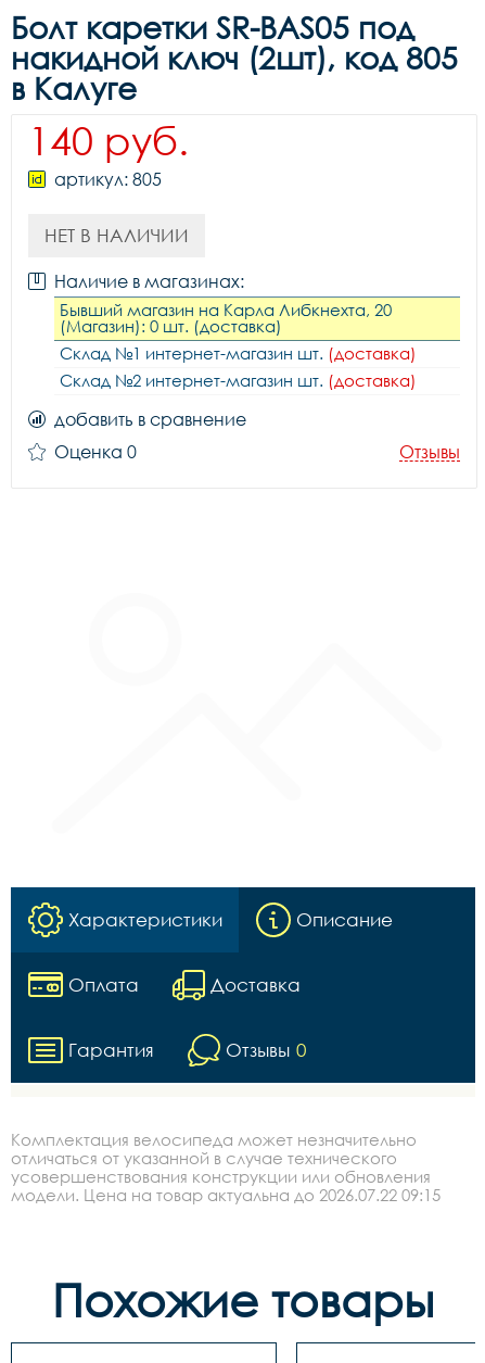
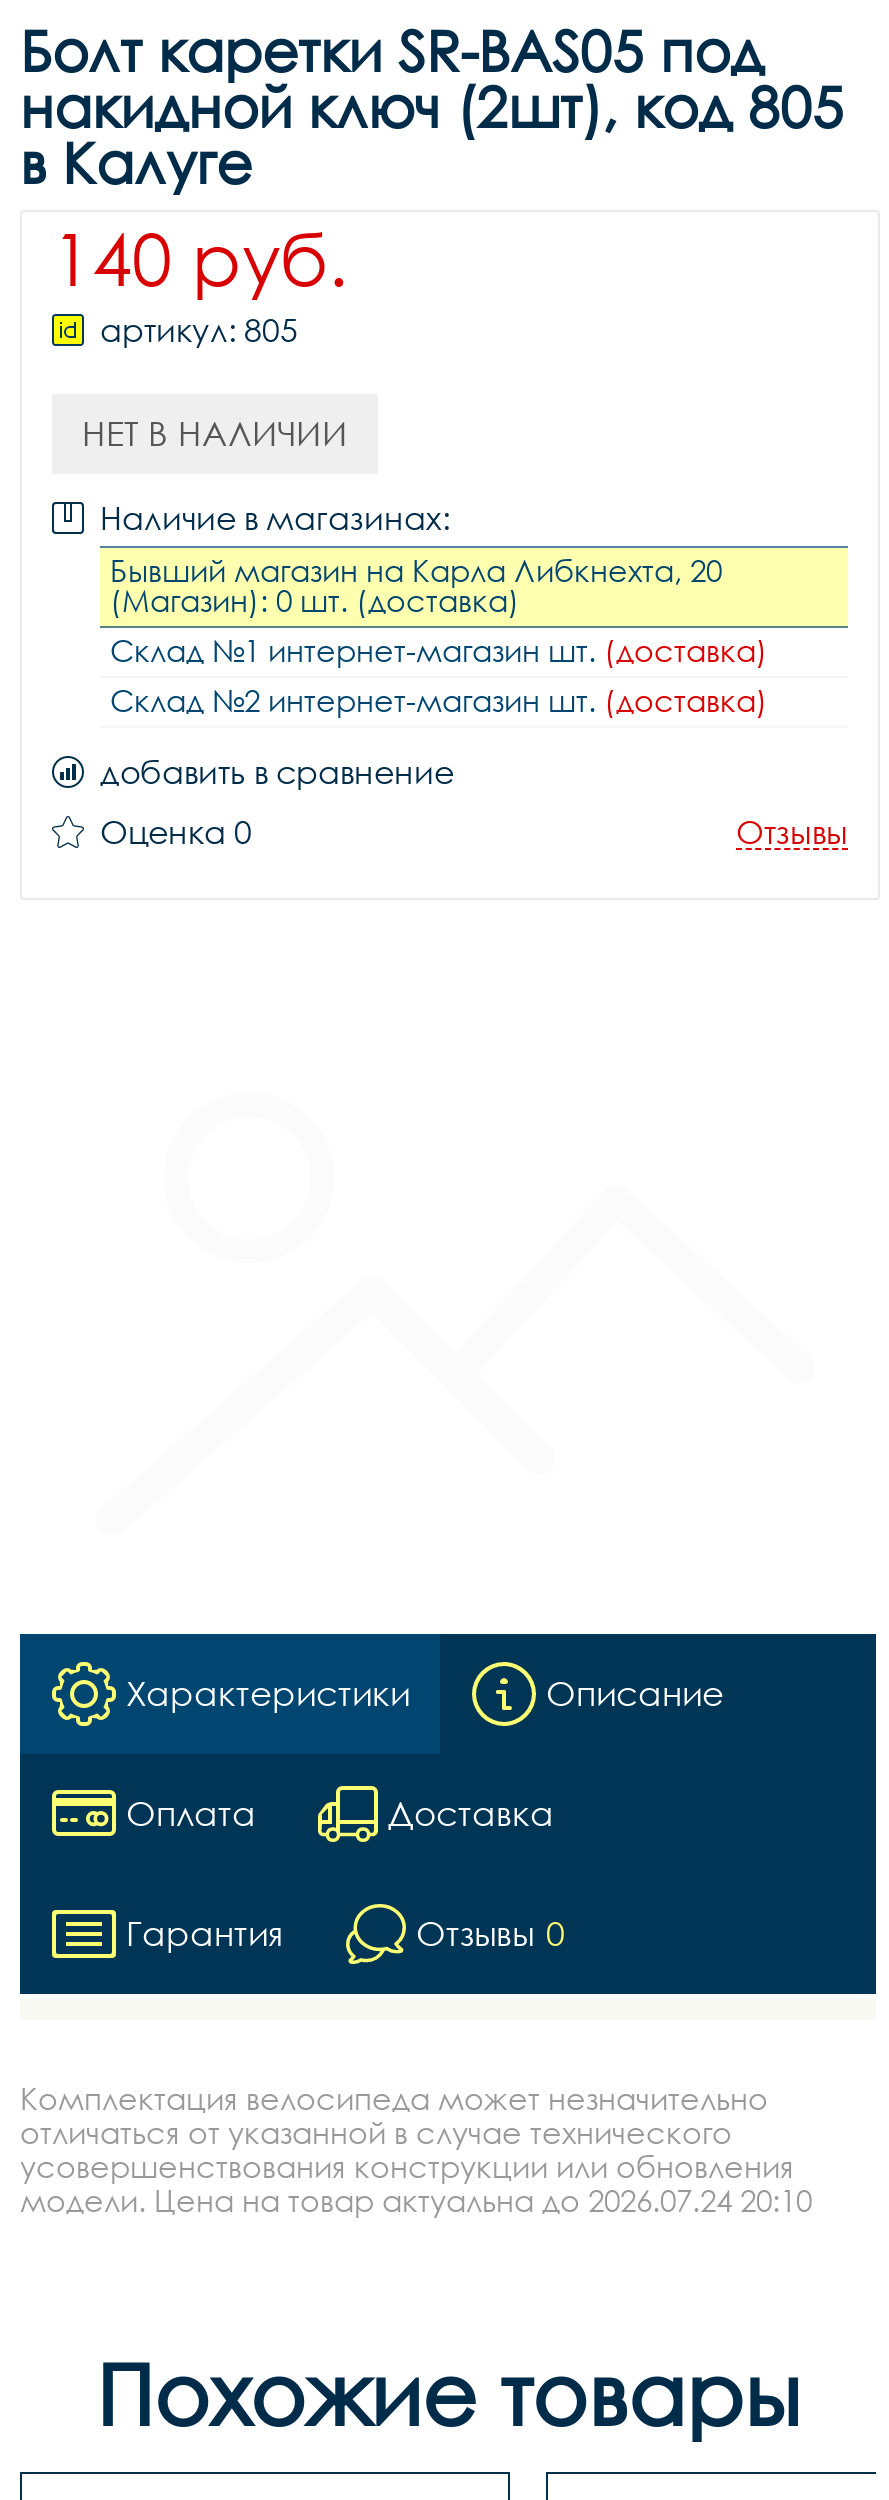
[11,1185,441,1204] модели. Цена на товар актуальна до 2026.07.22 09:15 -> [20,2182,812,2218] модели. Цена на товар актуальна до 2026.07.24 20:10

